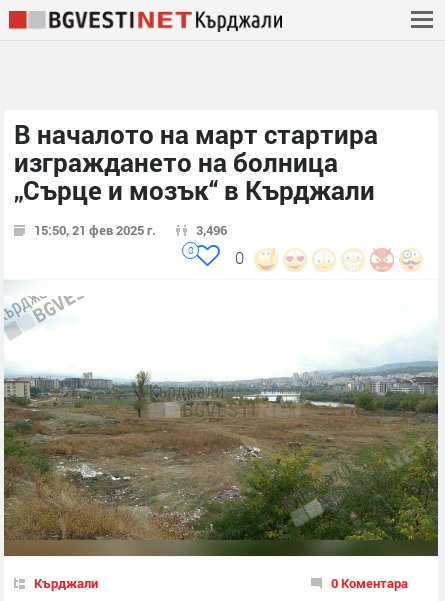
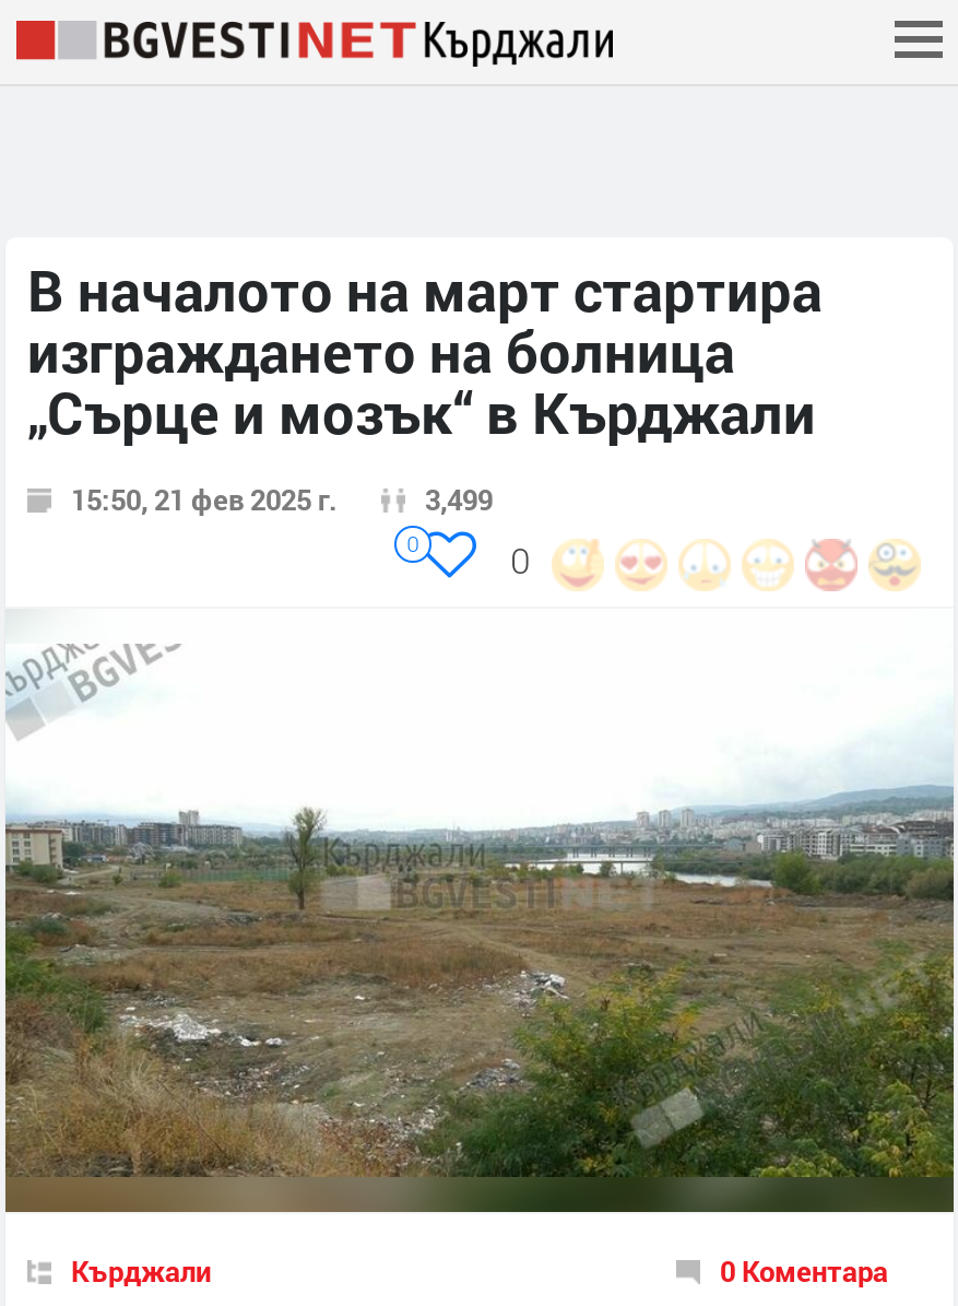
[196,221,227,239] 3,496 -> [425,480,493,519] 3,499

